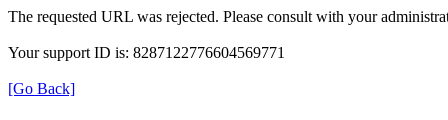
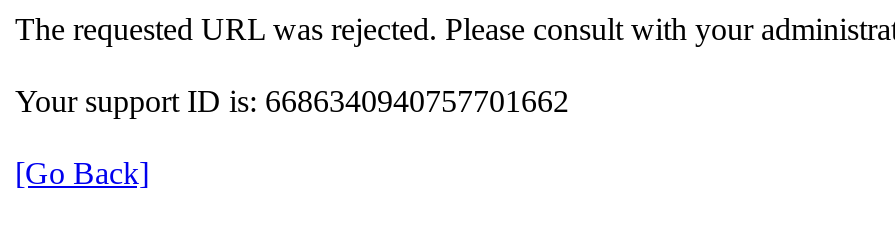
[8,44,285,61] Your support ID is: 8287122776604569771 -> [15,84,569,118] Your support ID is: 6686340940757701662

